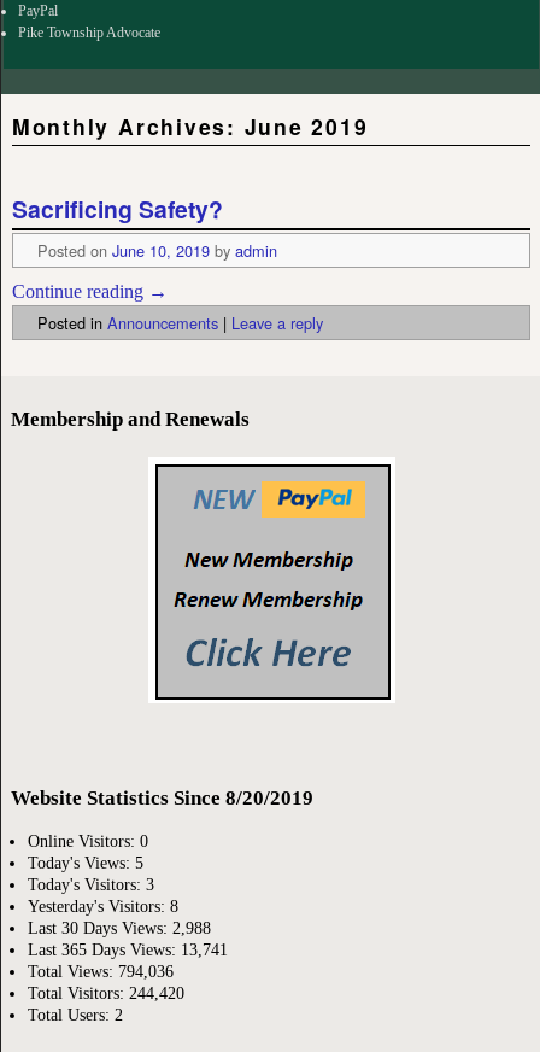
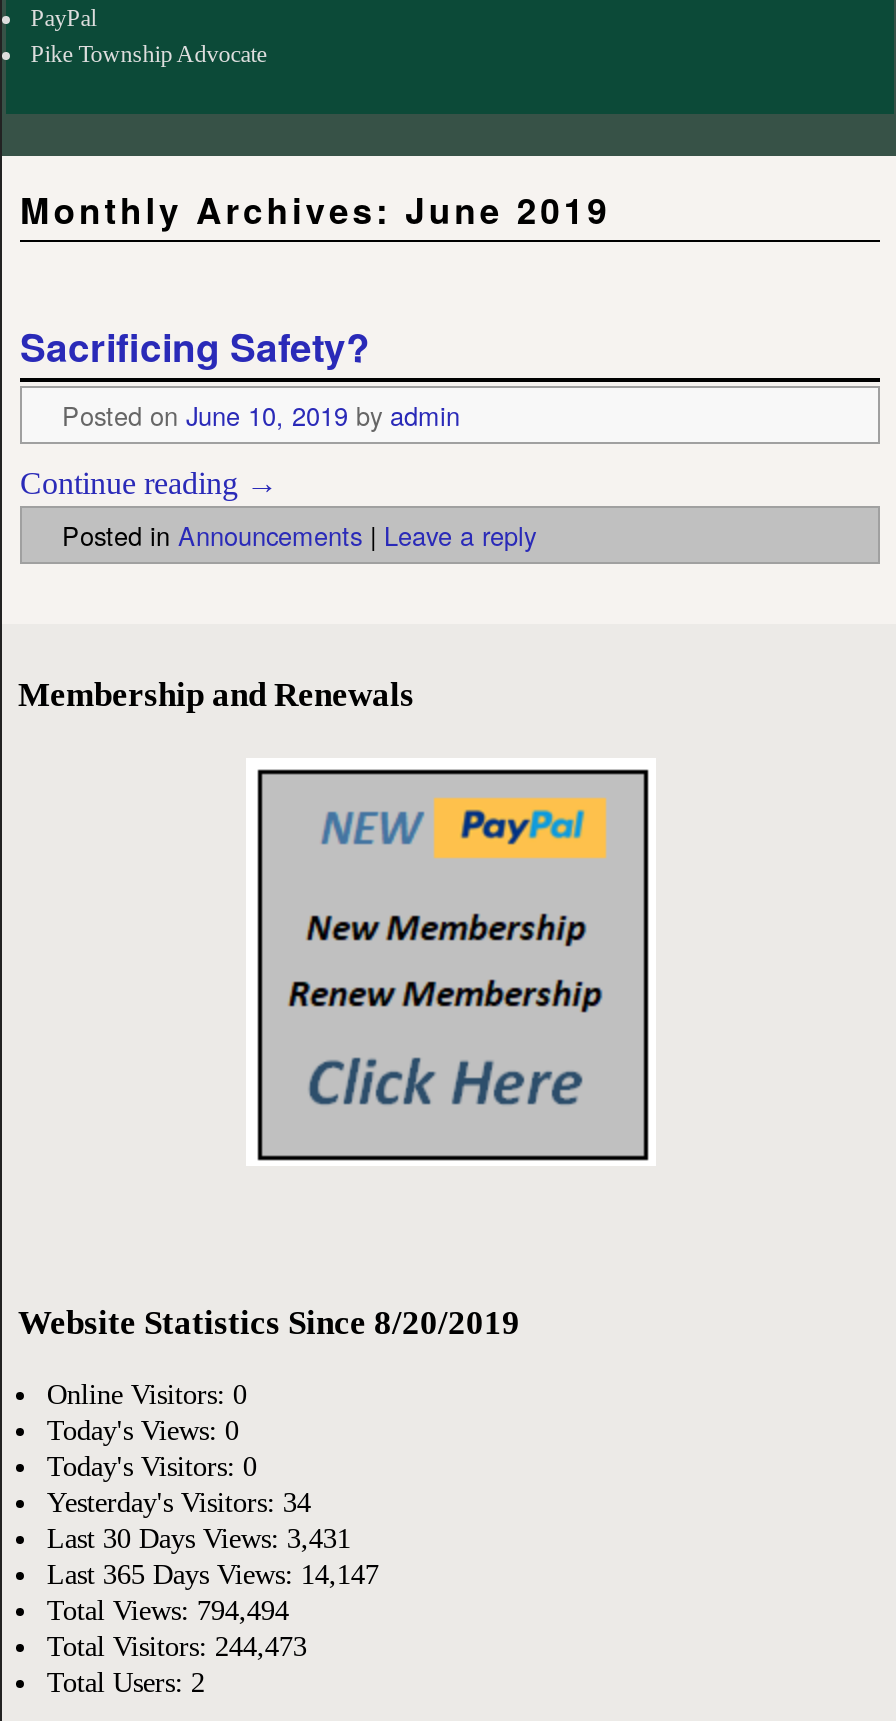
[28,853,144,873] Today's Views: 5 -> [47,1415,239,1447] Today's Views: 0
[28,875,155,894] Today's Visitors: 3 -> [47,1451,257,1483] Today's Visitors: 0
[28,897,179,916] Yesterday's Visitors: 8 -> [47,1487,311,1519] Yesterday's Visitors: 34
[28,919,211,938] Last 30 Days Views: 2,988 -> [47,1523,351,1555] Last 30 Days Views: 3,431
[28,940,228,960] Last 365 Days Views: 13,741 -> [47,1559,379,1591] Last 365 Days Views: 14,147
[28,962,174,981] Total Views: 794,036 -> [47,1595,289,1627] Total Views: 794,494
[28,984,185,1003] Total Visitors: 244,420 -> [47,1631,307,1663] Total Visitors: 244,473

